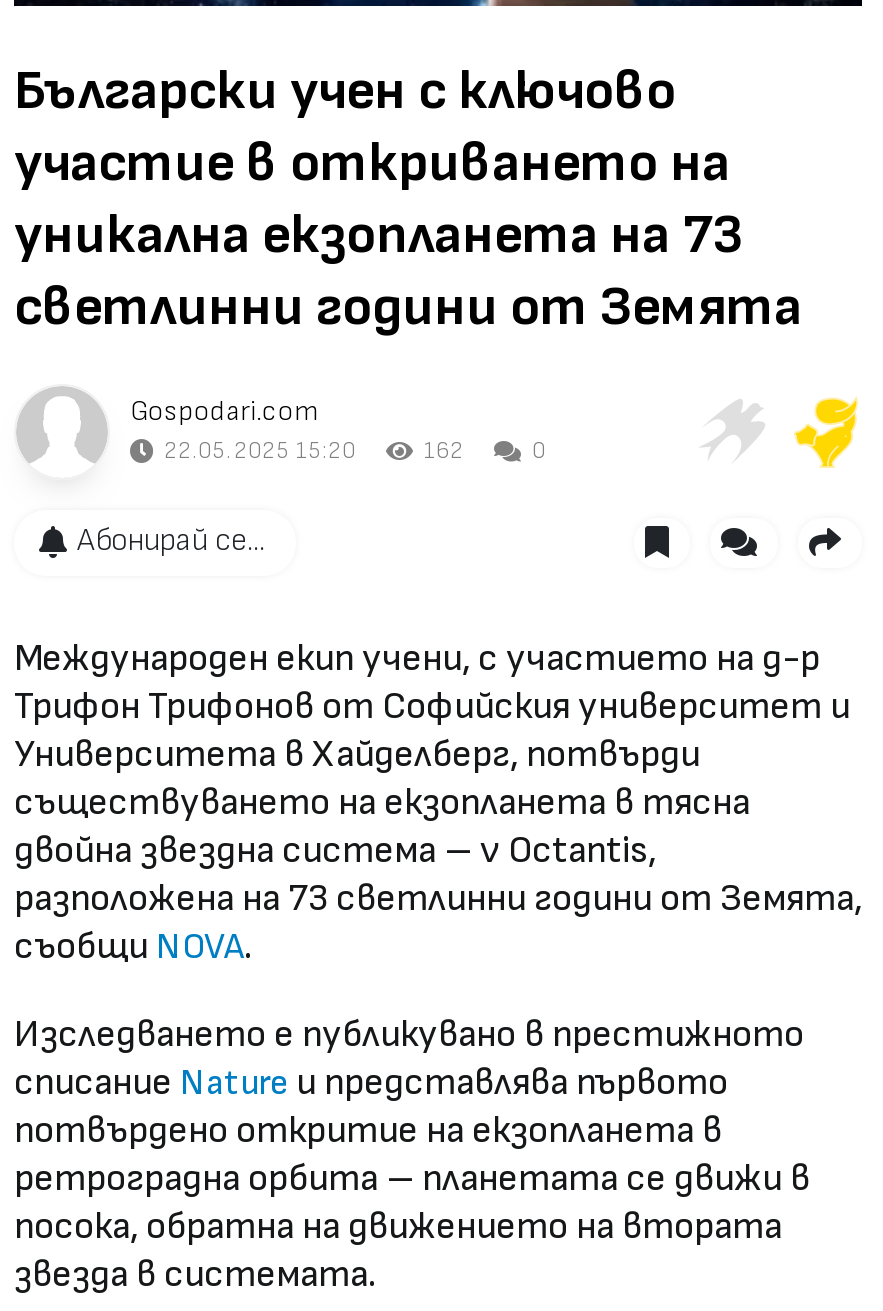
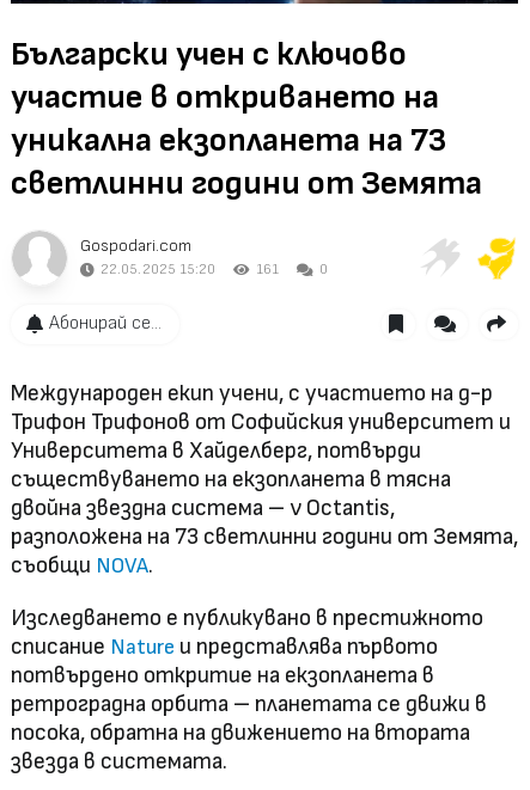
[424,435,464,465] 162 -> [256,260,279,278] 161

